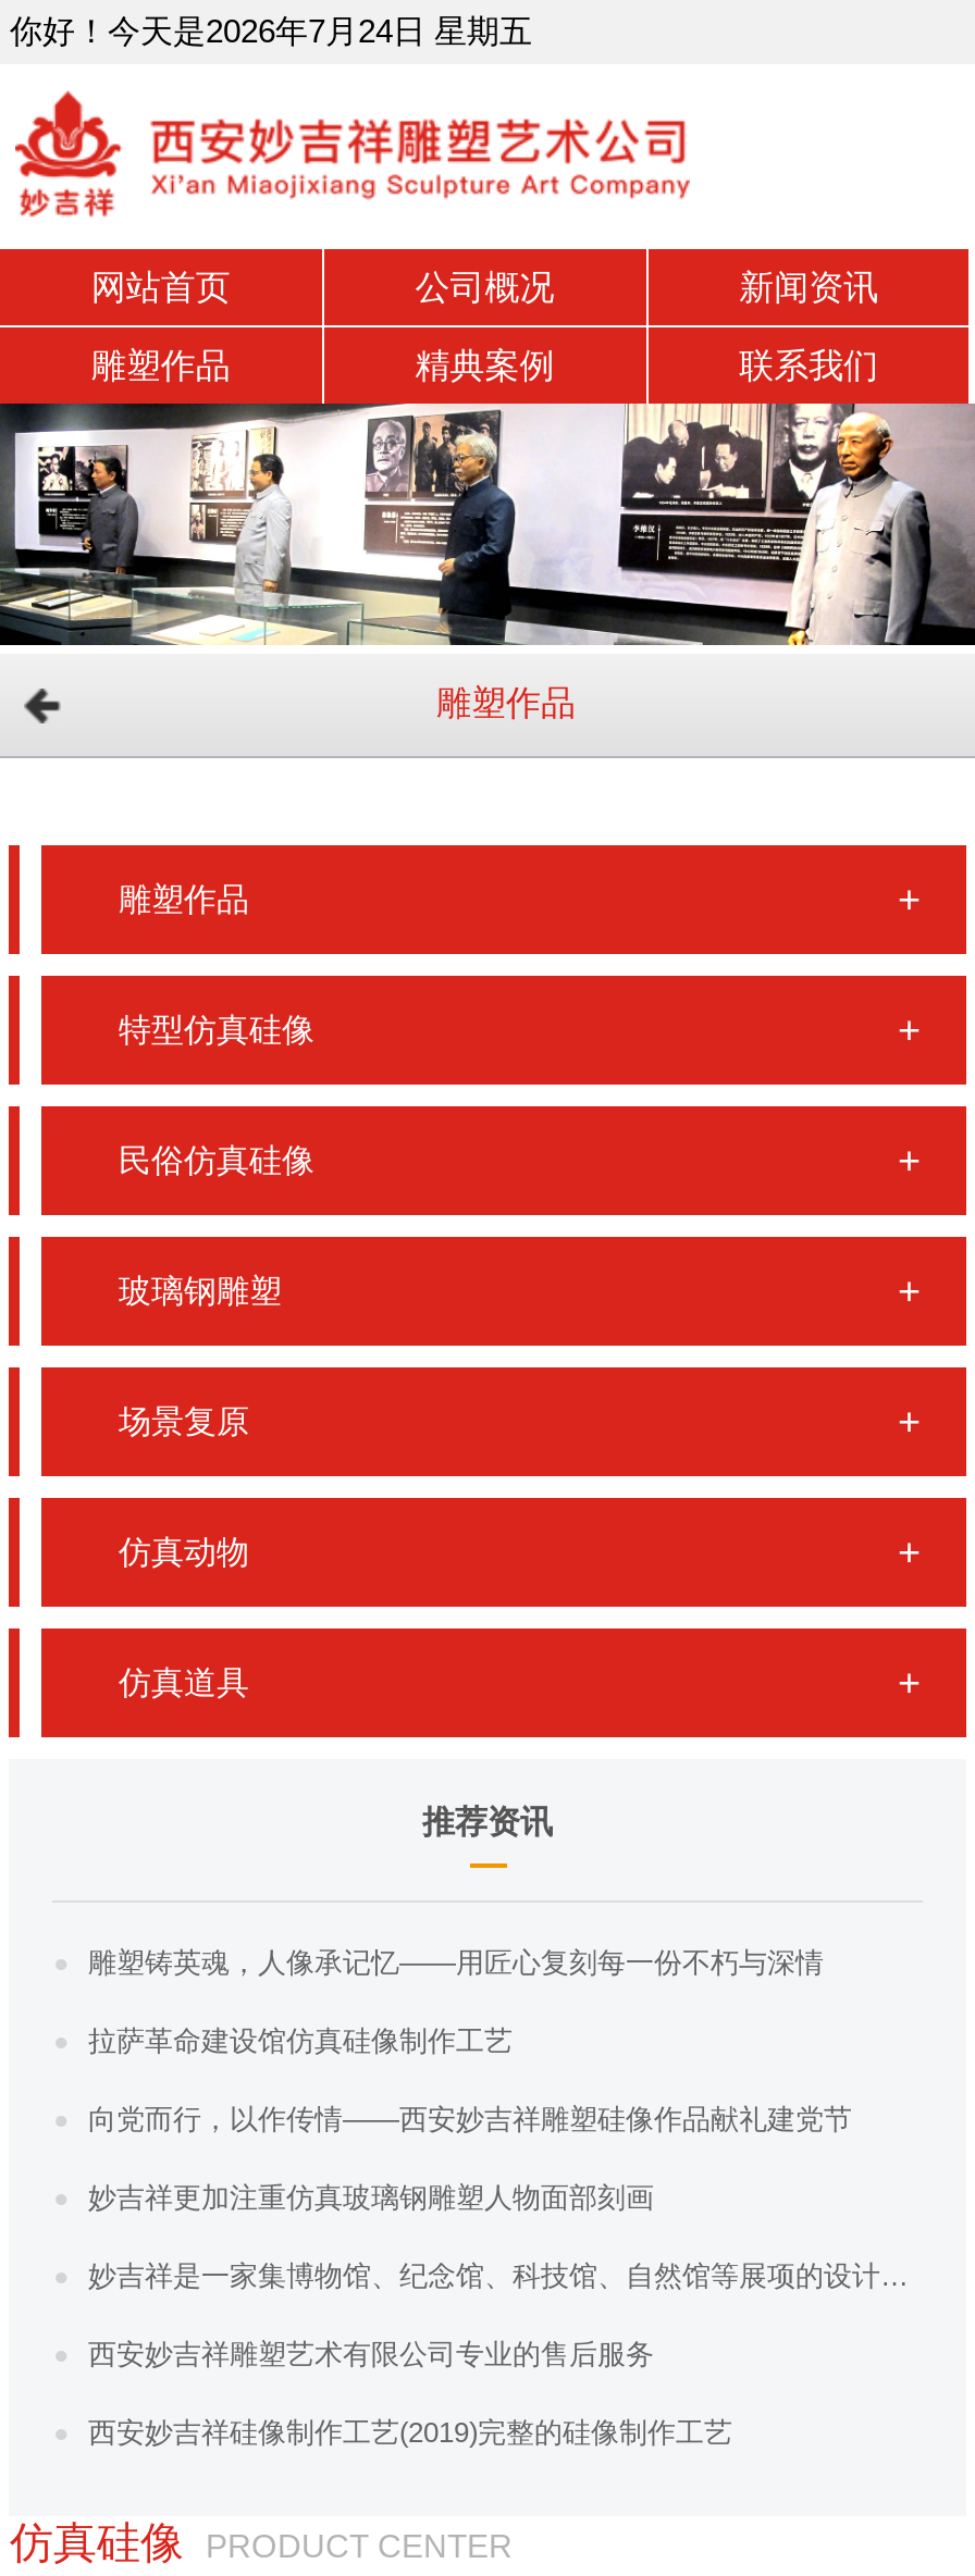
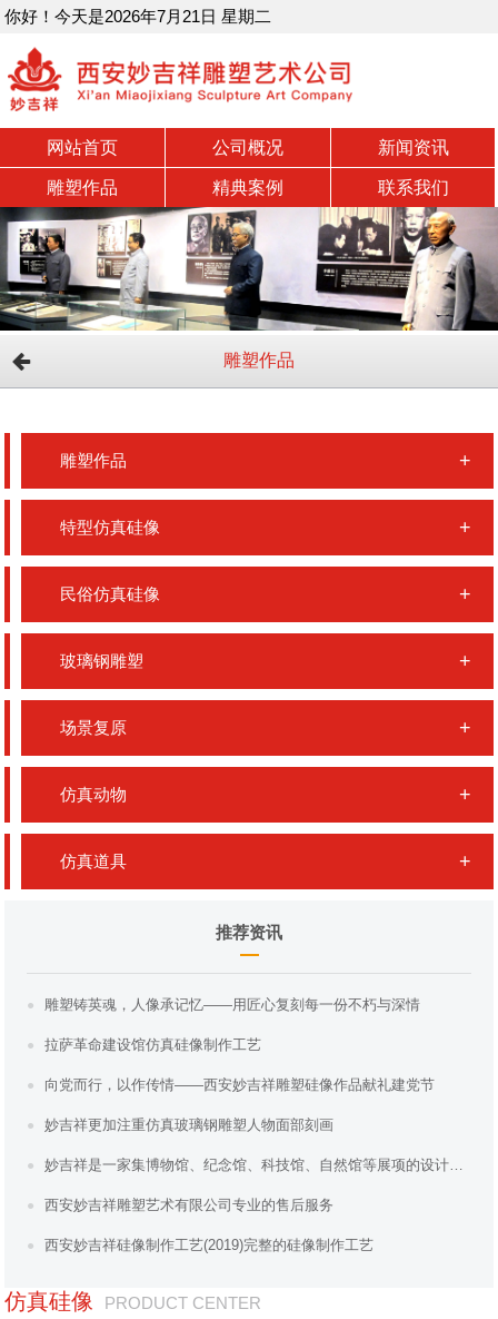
[10,12,532,49] 你好！今天是2026年7月24日 星期五 -> [5,7,272,26] 你好！今天是2026年7月21日 星期二

